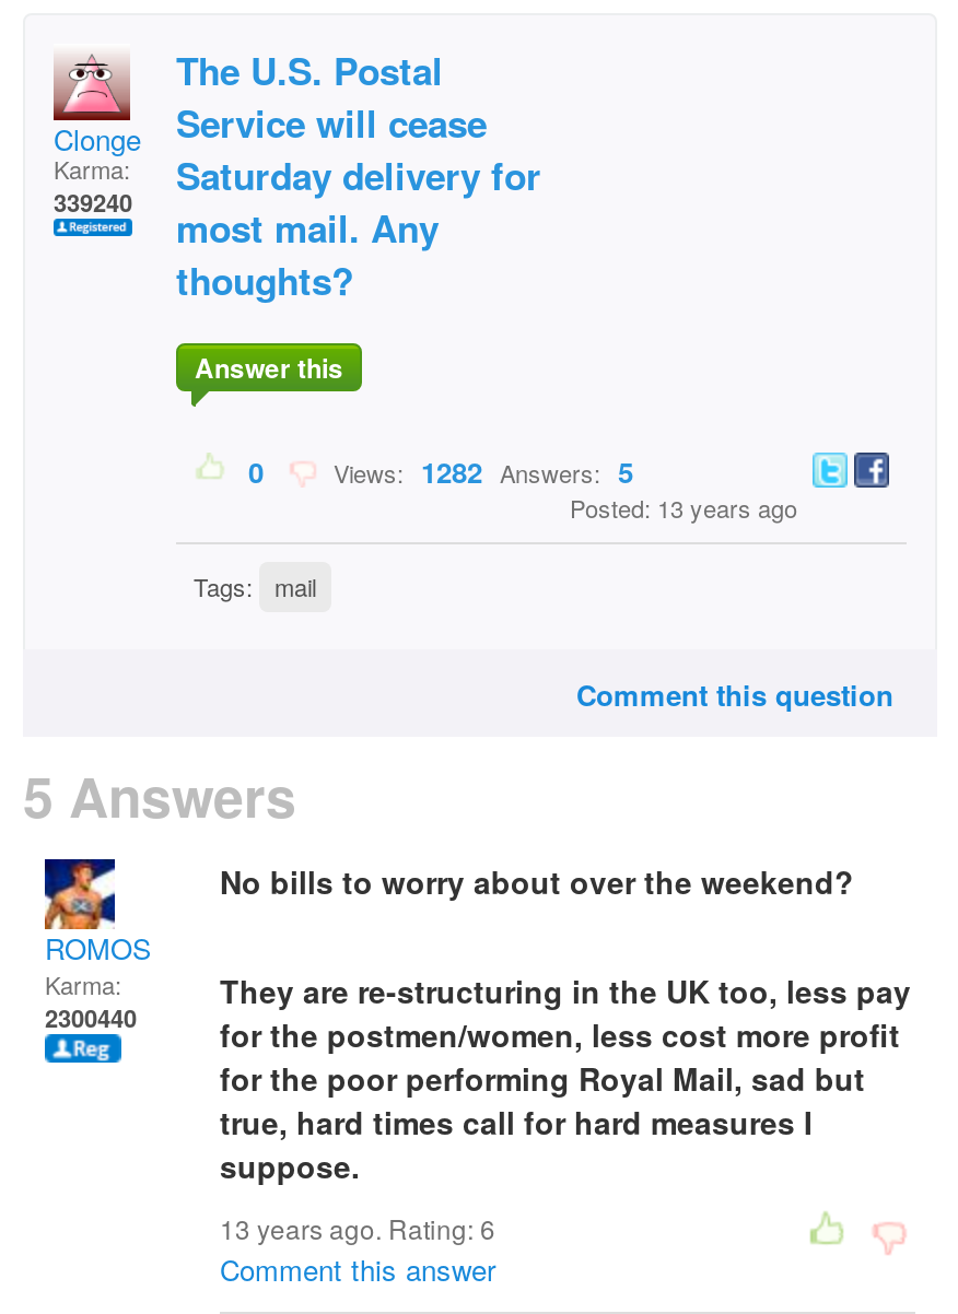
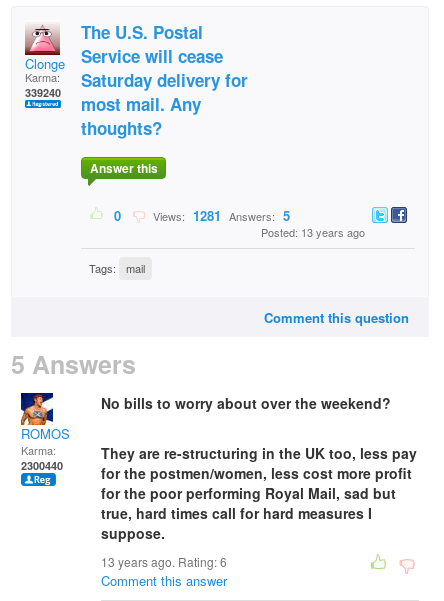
[320,451,633,492] Views: 1282 Answers: 5 -> [147,206,290,225] Views: 1281 Answers: 5

